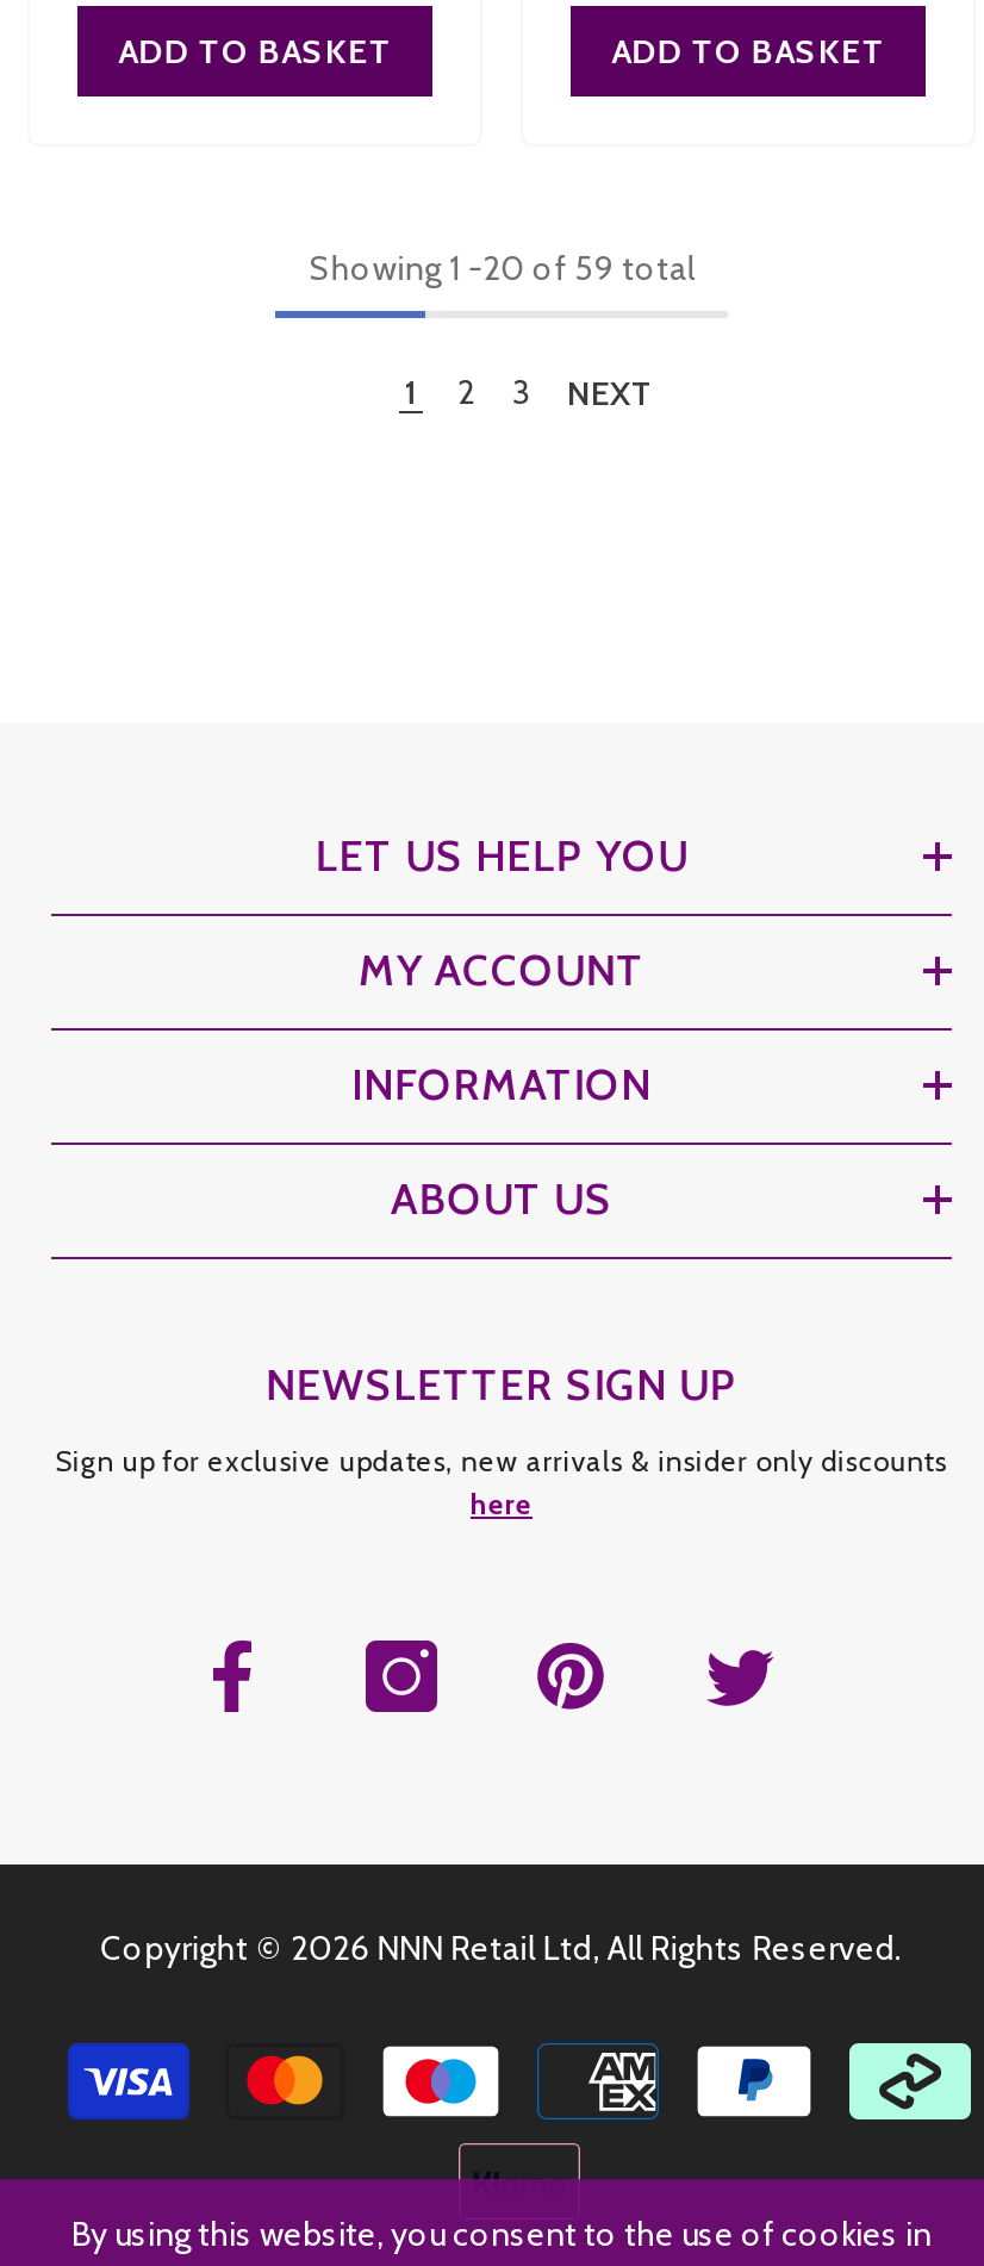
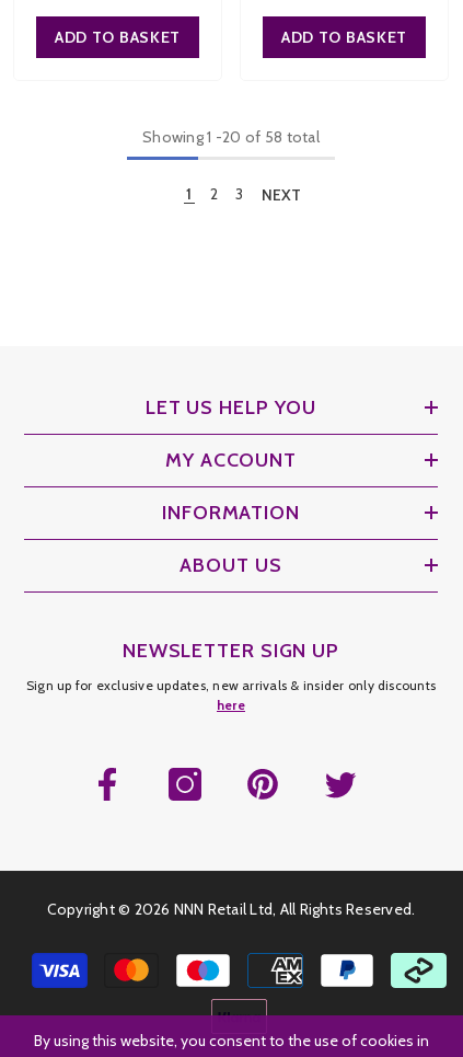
[309,247,695,290] Showing 1 -20 of 59 total -> [142,127,320,147] Showing 1 -20 of 58 total

